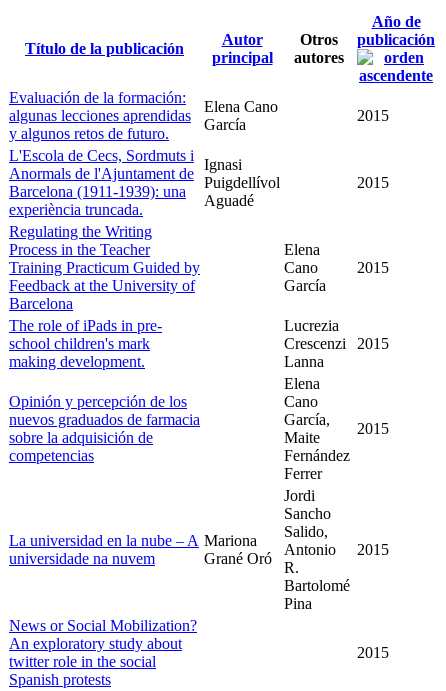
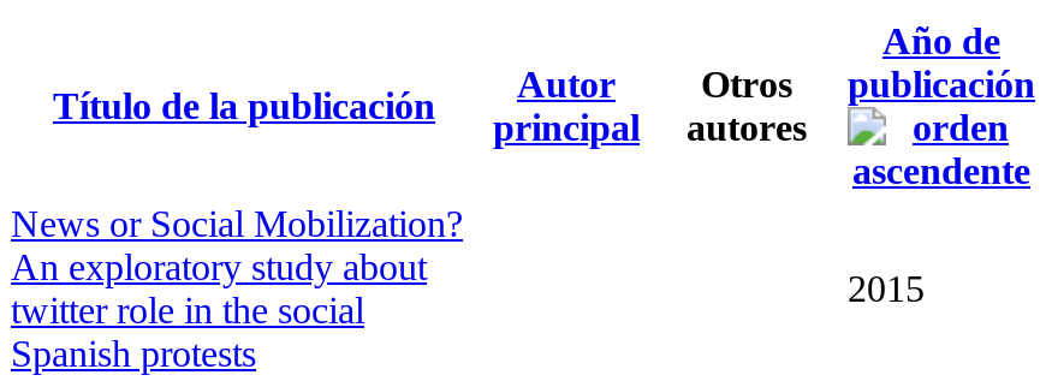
[9,89,191,142] Evaluación de la formación: | algunas lecciones aprendidas | y algunos retos de futuro. -> none
[204,98,278,133] Elena Cano | García -> none
[9,107,389,218] 2015 | L'Escola de Cecs, Sordmuts i | Anormals de l'Ajuntament de | Barcelona (1911-1939): una | experiència truncada. -> none
[204,156,280,209] Ignasi | Puigdellívol | Aguadé -> none
[9,174,389,312] 2015 | Regulating the Writing | Process in the Teacher | Training Practicum Guided by | Feedback at the University of | Barcelona -> none
[284,241,326,294] Elena | Cano | García -> none
[9,259,389,370] 2015 | The role of iPads in pre- | school children's mark | making development. -> none
[284,317,346,370] Lucrezia | Crescenzi | Lanna -> none
[9,335,389,464] 2015 | Opinión y percepción de los | nuevos graduados de farmacia | sobre la adquisición de | competencias -> none
[284,375,350,482] Elena | Cano | García, | Maite | Fernández | Ferrer -> none
[357,420,389,437] 2015 -> none
[284,487,350,612] Jordi | Sancho | Salido, | Antonio | R. | Bartolomé | Pina -> none
[9,532,199,567] La universidad en la nube – A | universidade na nuvem -> none
[204,532,272,567] Mariona | Grané Oró -> none
[357,541,389,558] 2015 -> none

